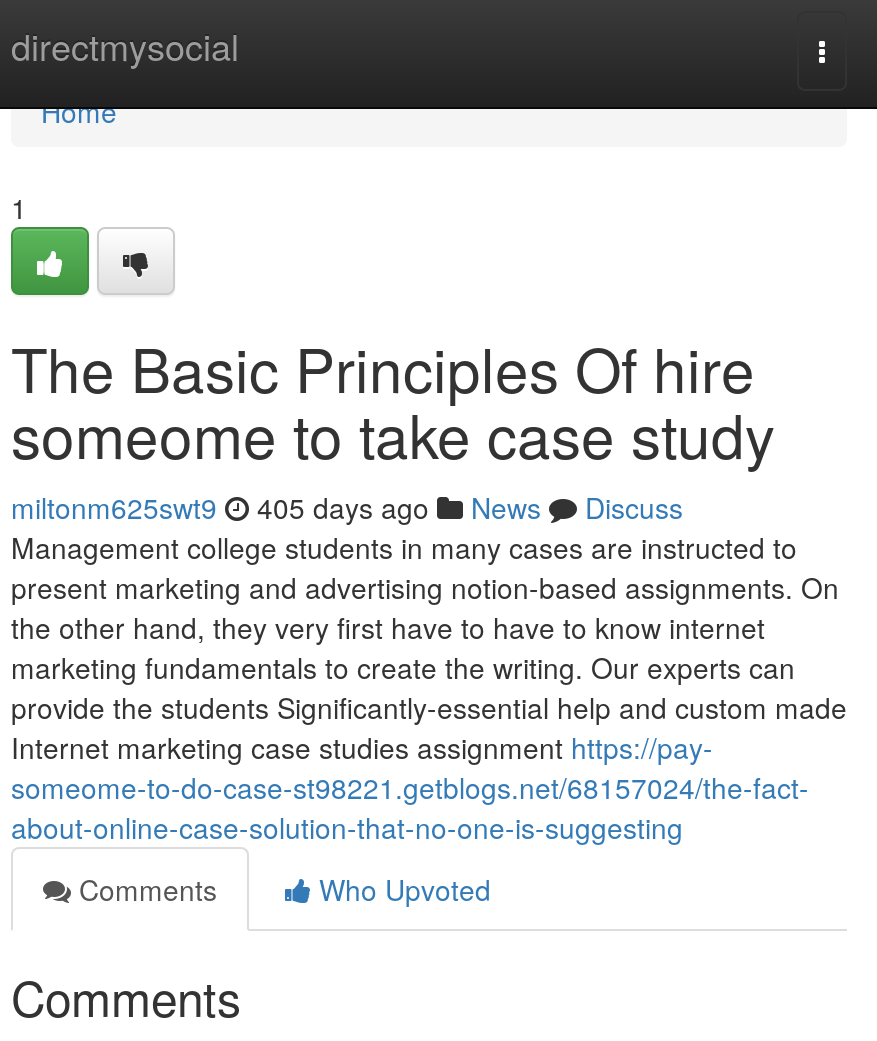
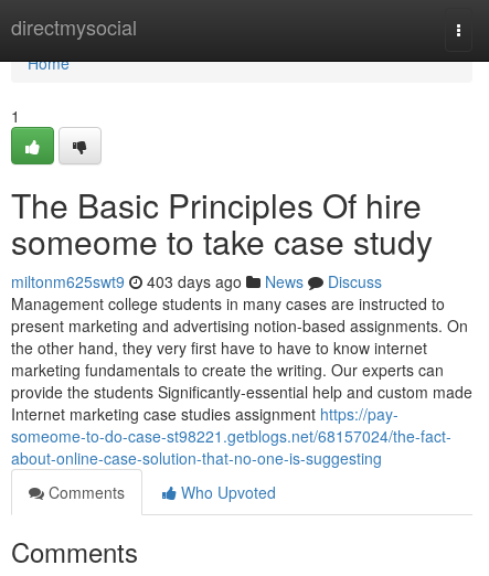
[11,487,683,527] miltonm625swt9 405 days ago News Discuss -> [11,270,382,292] miltonm625swt9 403 days ago News Discuss

